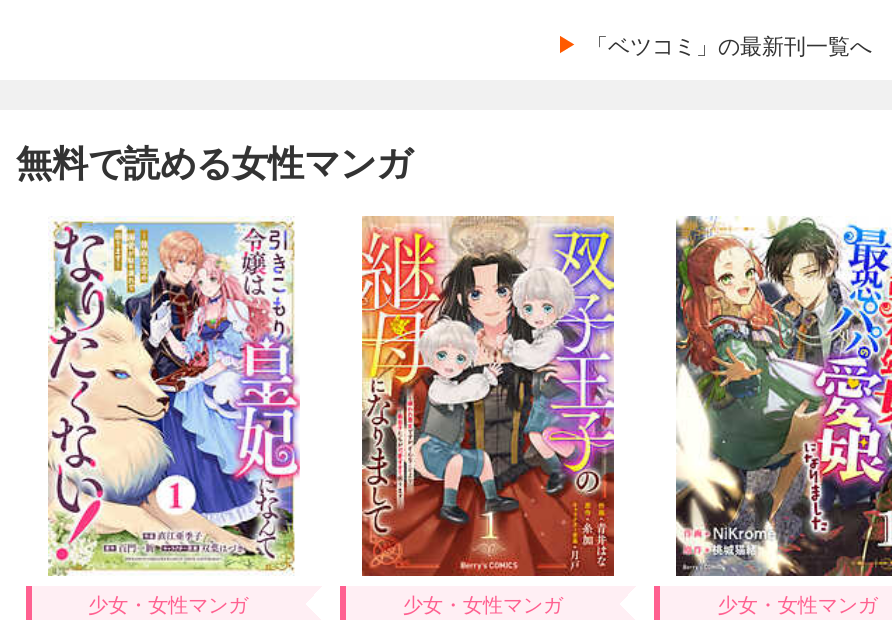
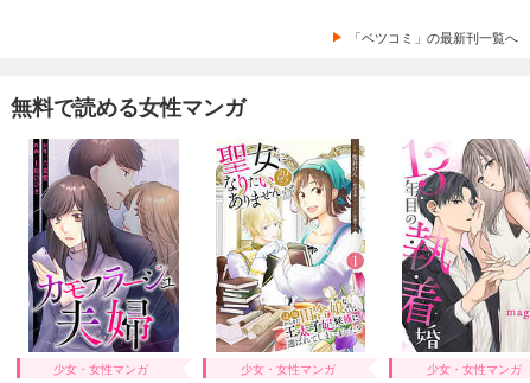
[46,216,302,576] [image] -> [27,138,180,353] [image]
[360,214,616,578] [image] -> [215,138,366,353] [image]
[674,214,886,578] [image] -> [401,138,526,353] [image]

